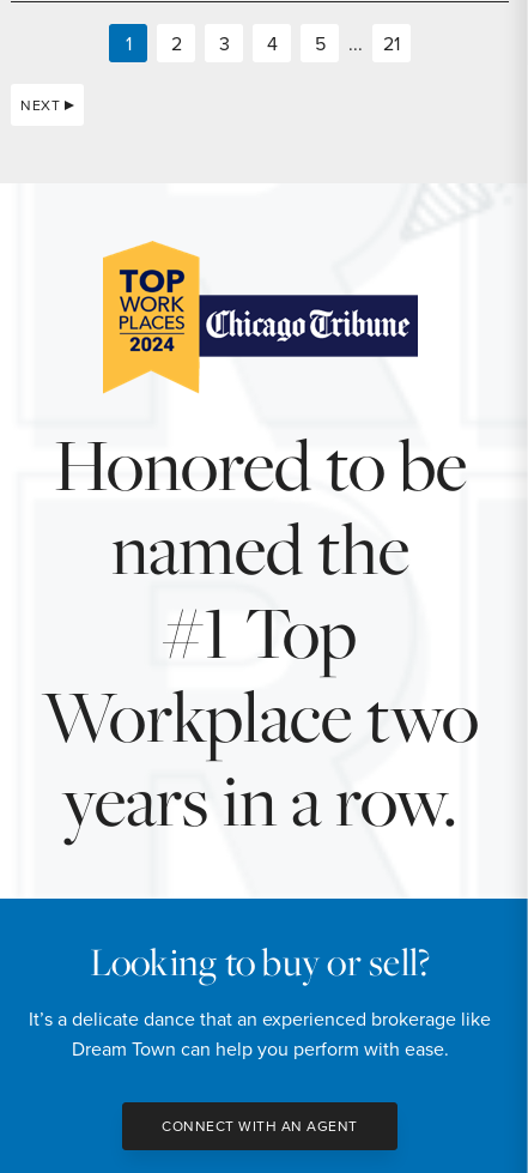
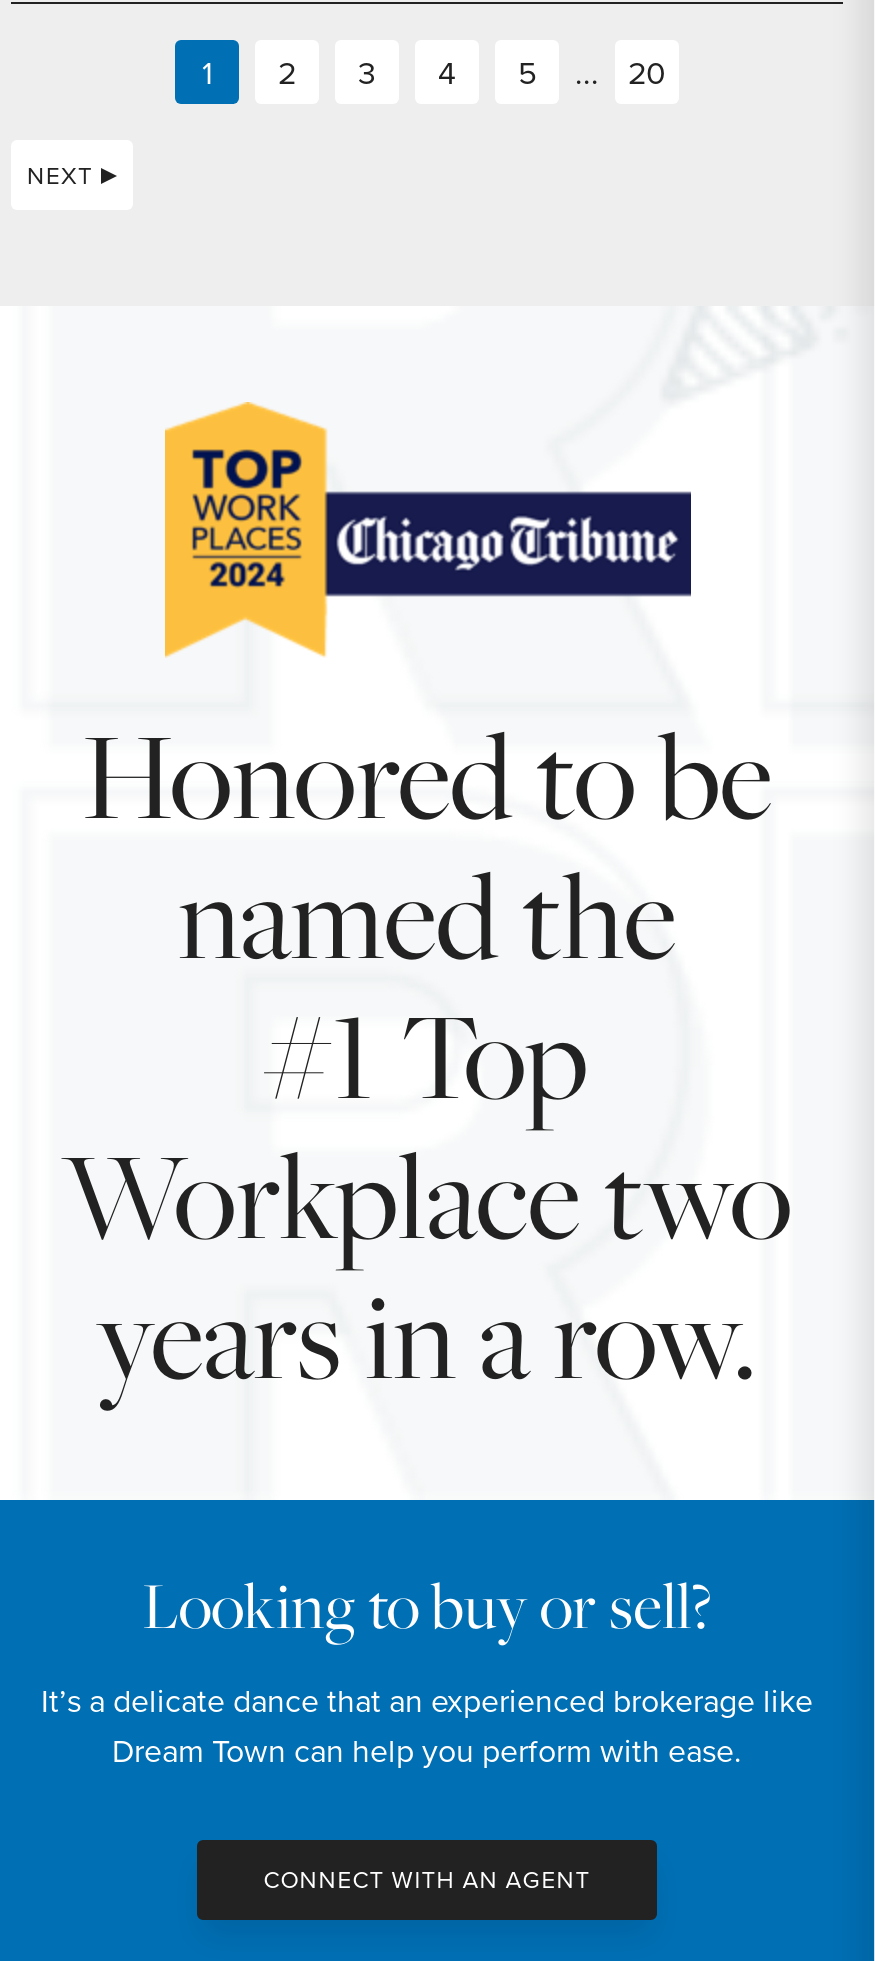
[383,30,400,56] 21 -> [628,50,666,94] 20

